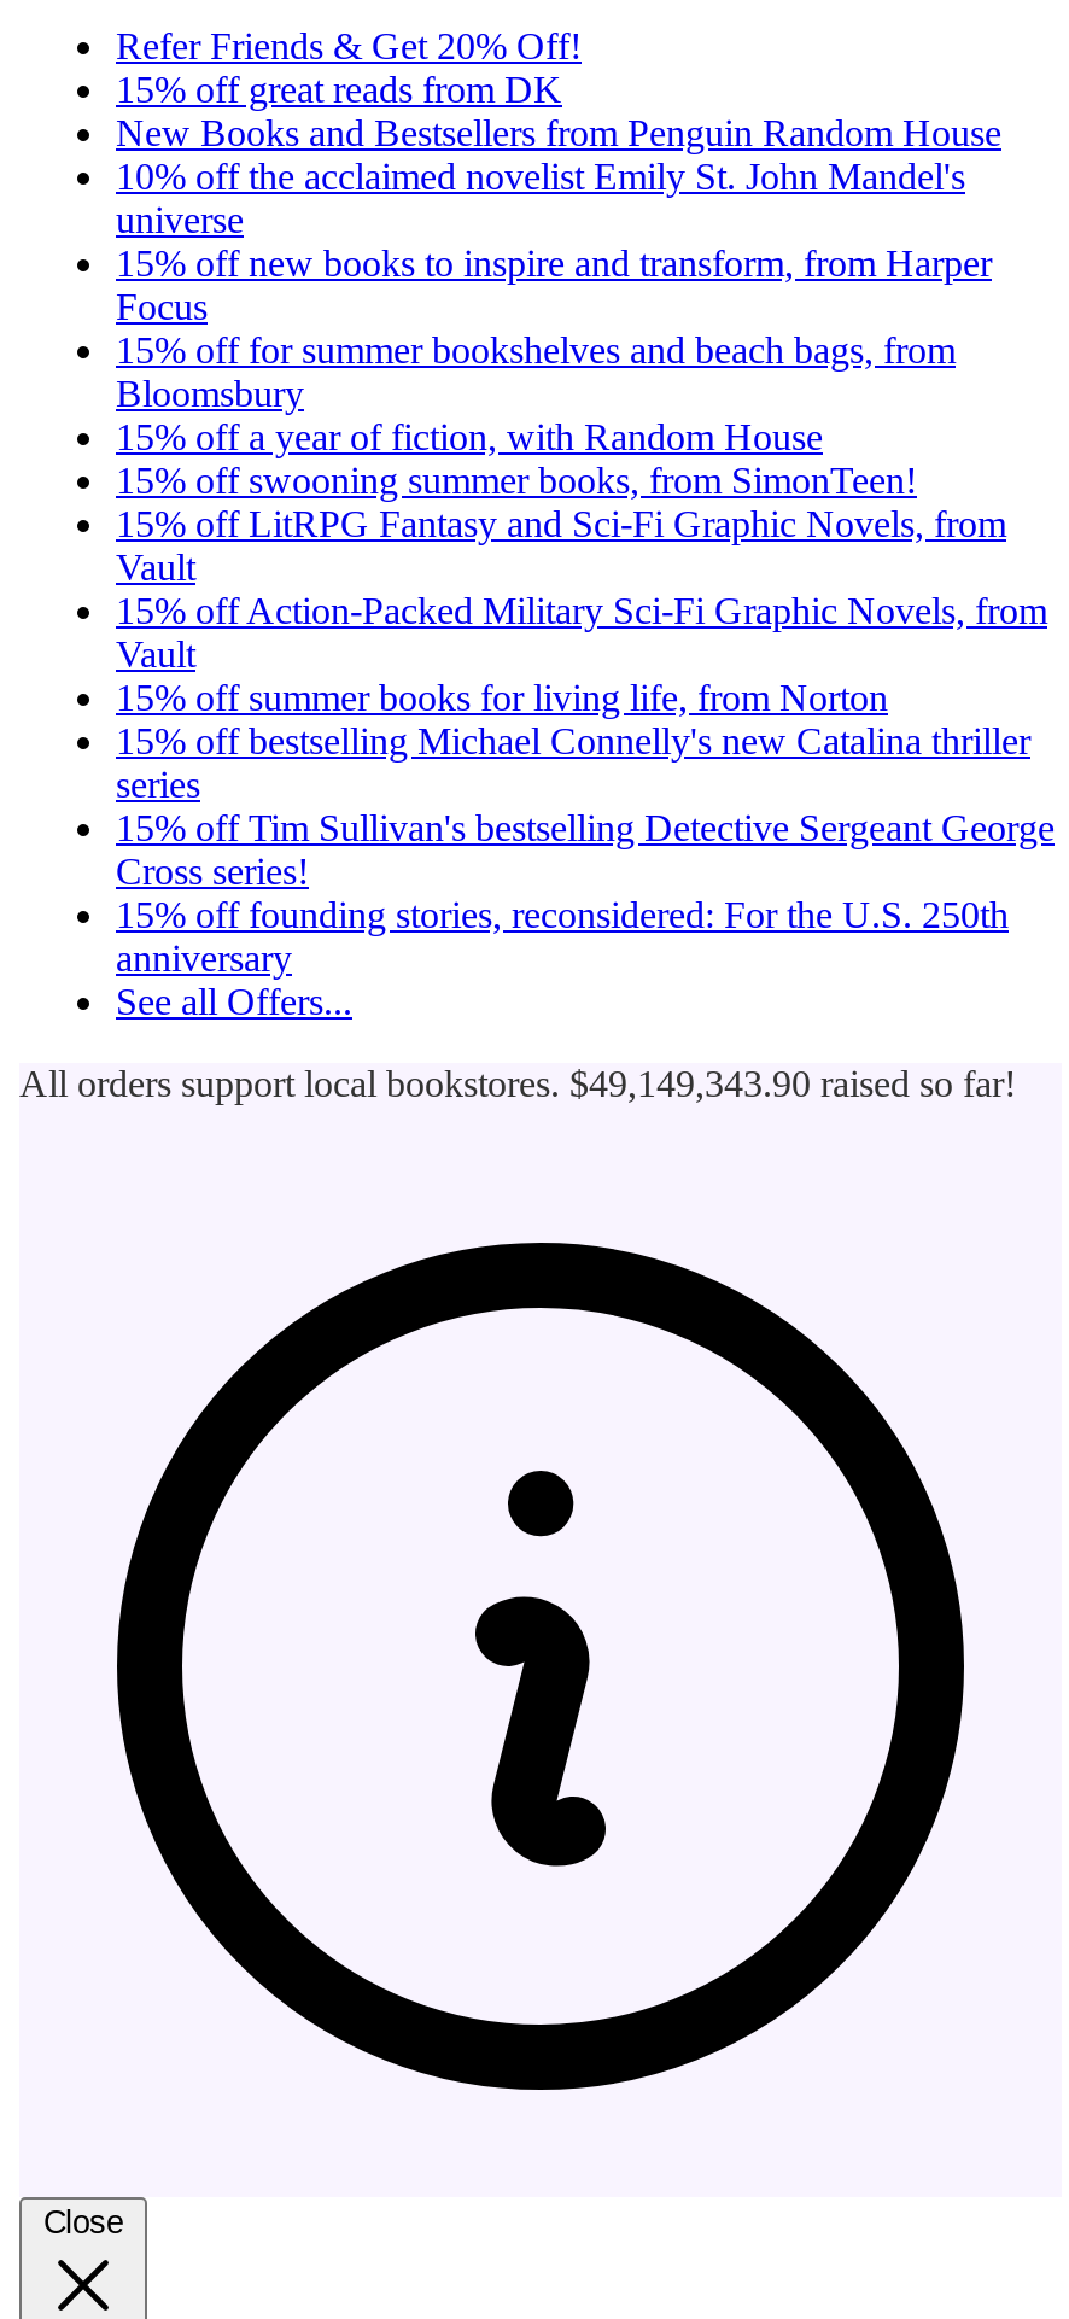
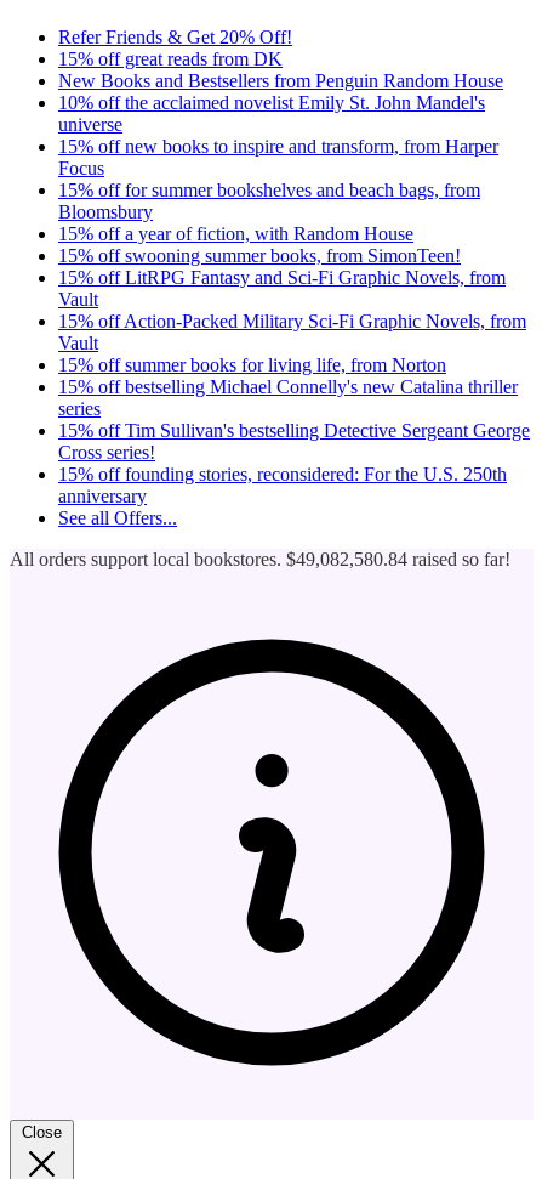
[19,1063,1016,1104] All orders support local bookstores. $49,149,343.90 raised so far! -> [10,549,510,569] All orders support local bookstores. $49,082,580.84 raised so far!

